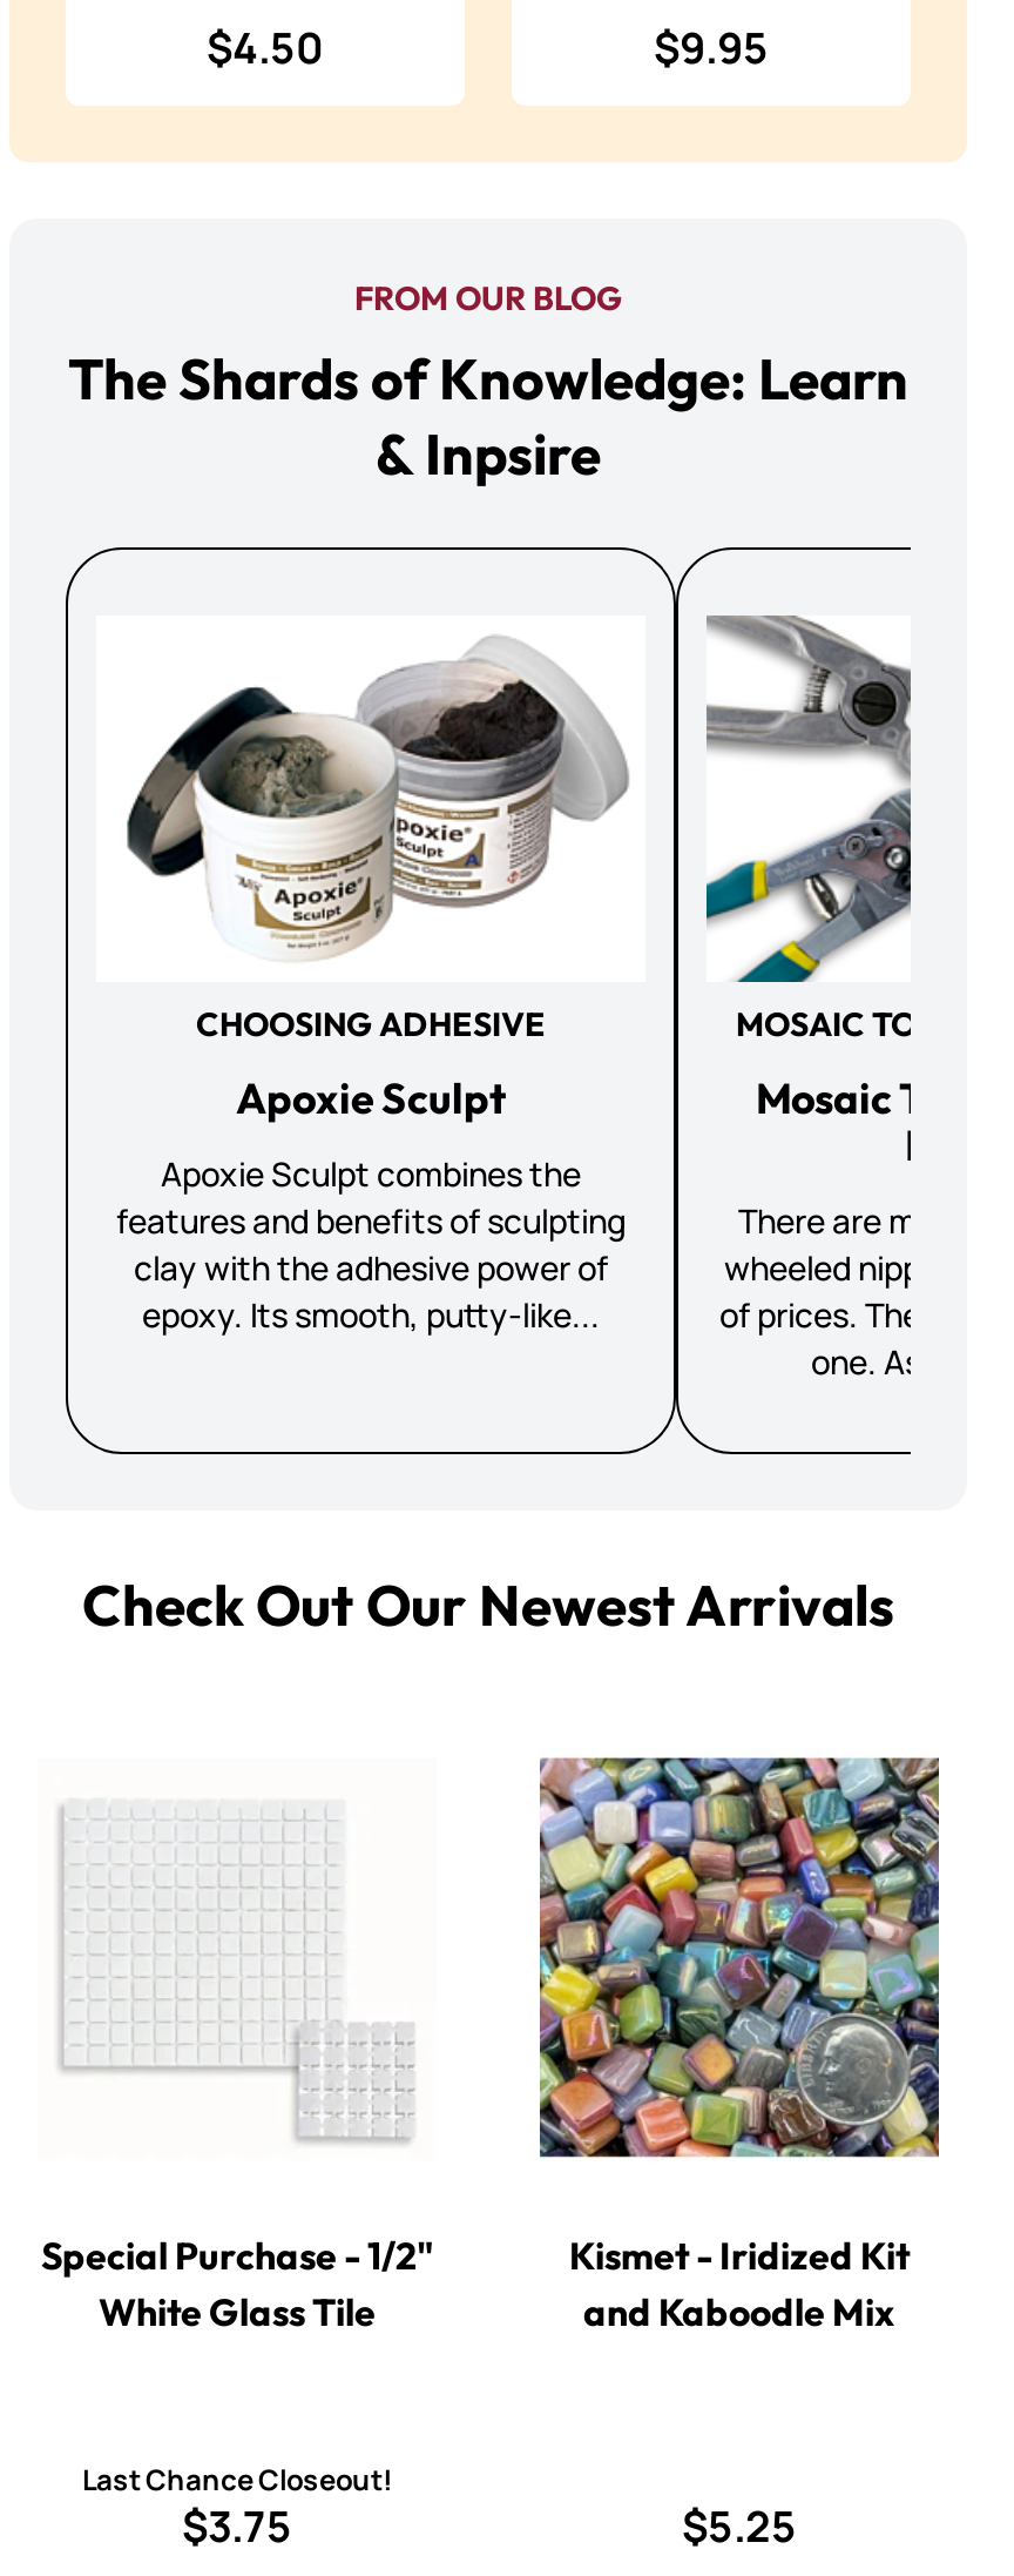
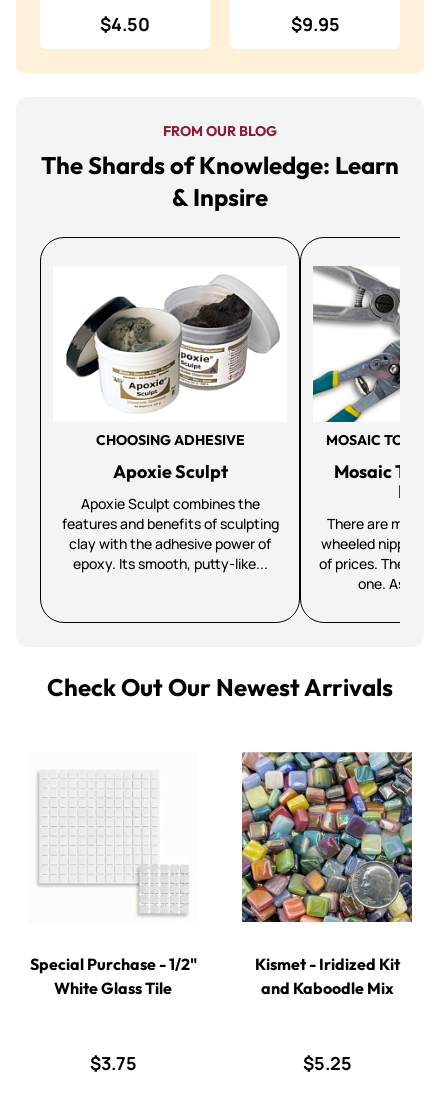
[82,2459,392,2499] Last Chance Closeout! -> none

